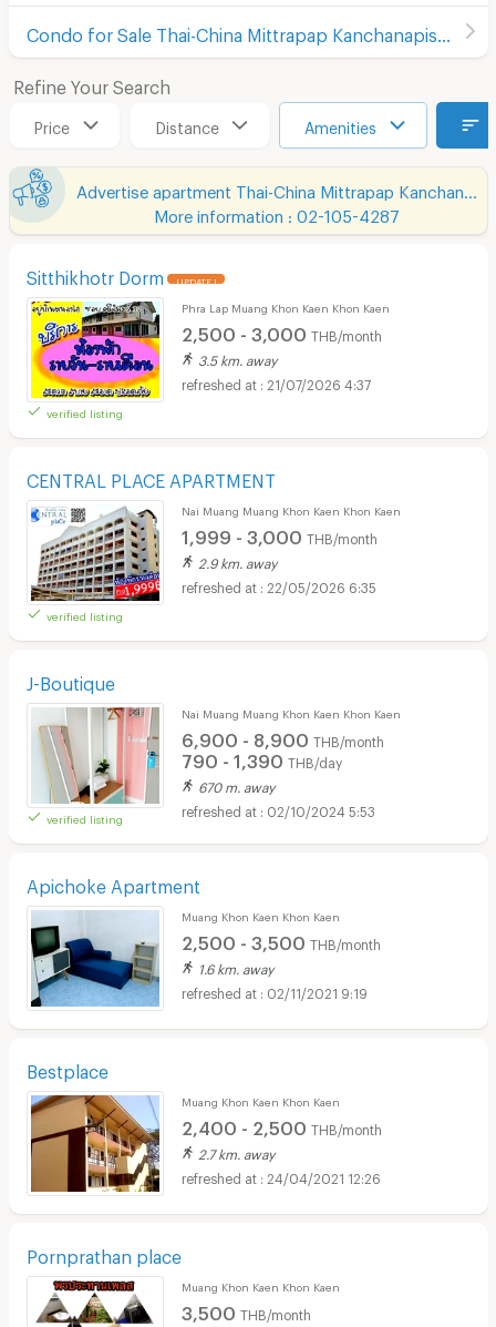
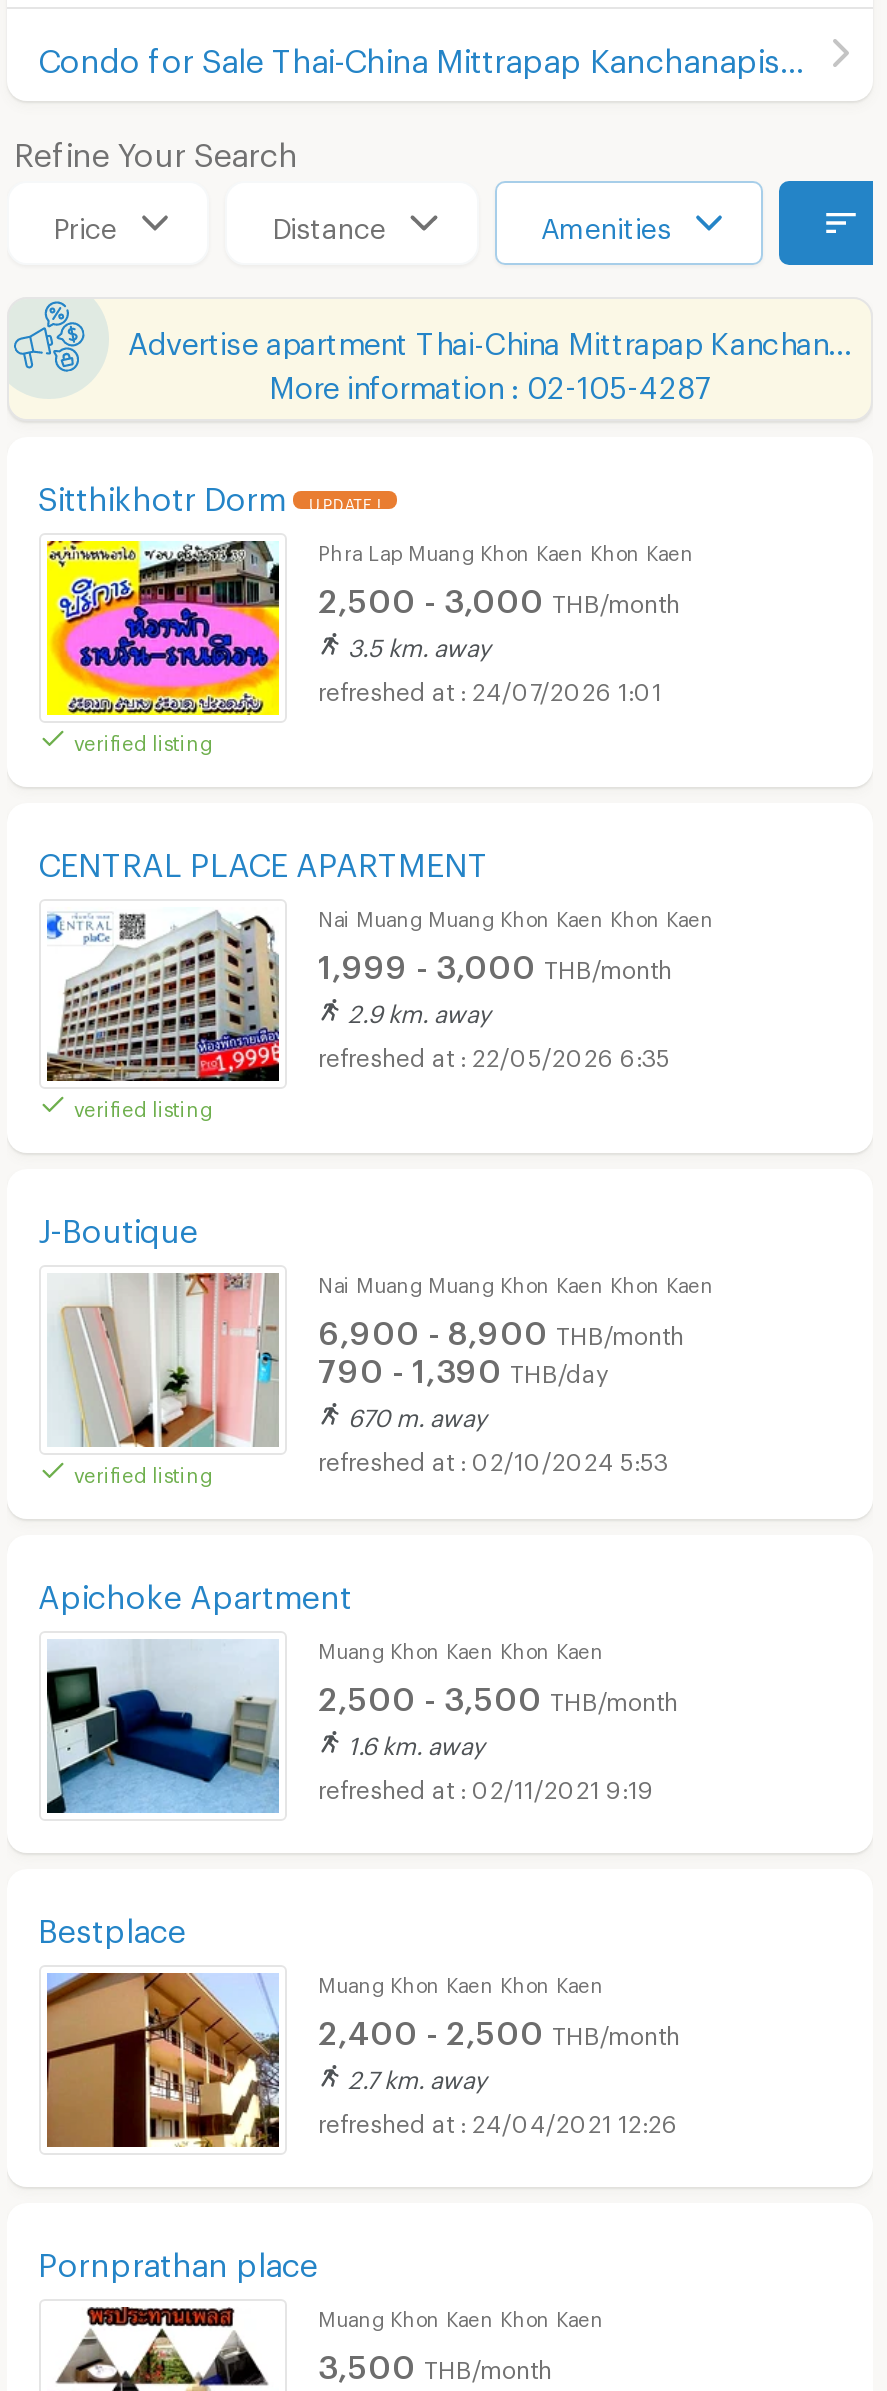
[266,377,370,388] 21/07/2026 4:37 -> [472,677,662,697] 24/07/2026 1:01

